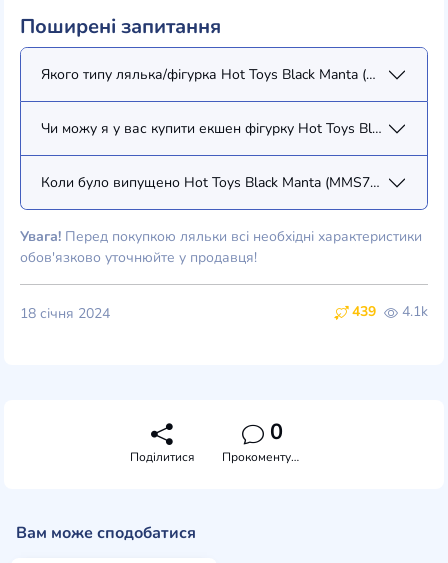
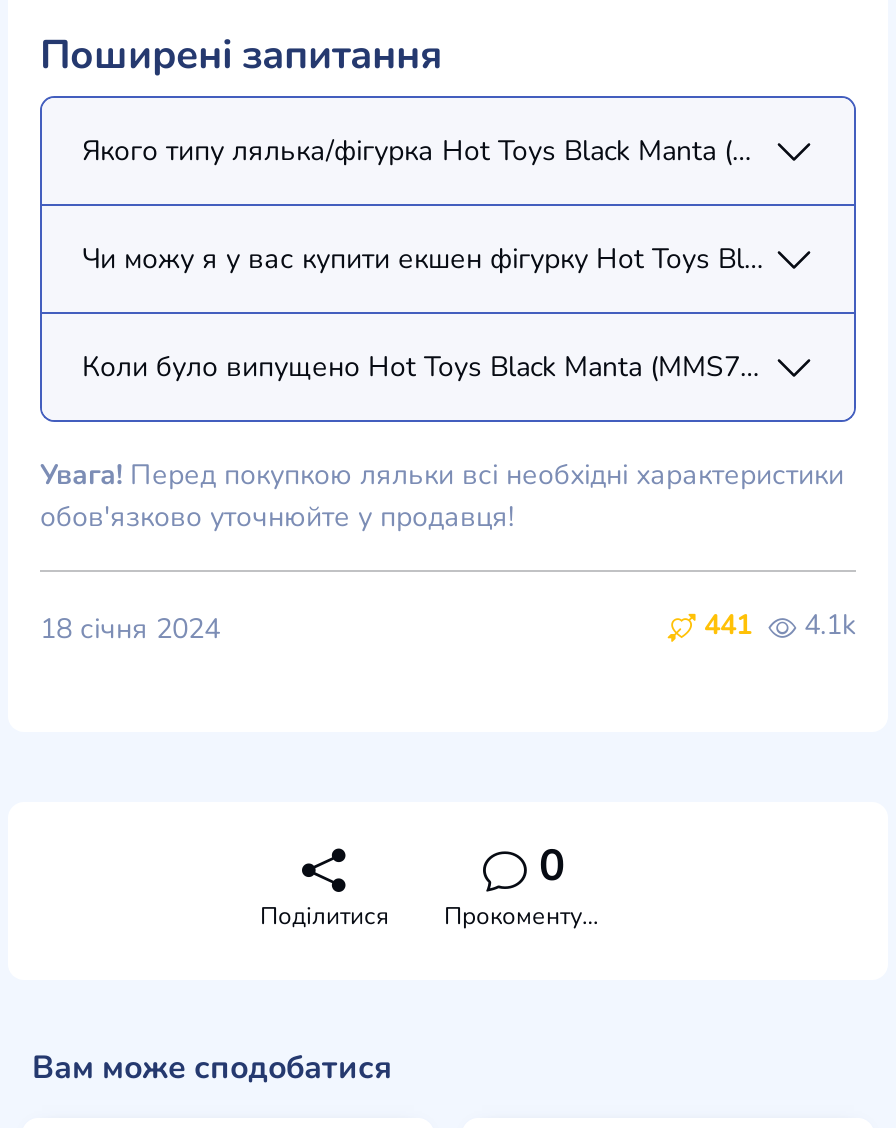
[348,302,428,321] 439 4.1k -> [696,606,856,644] 441 4.1k

